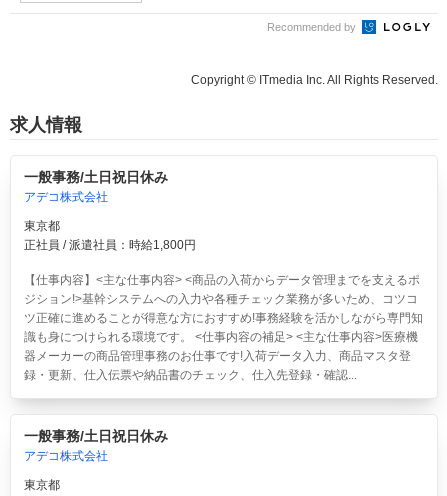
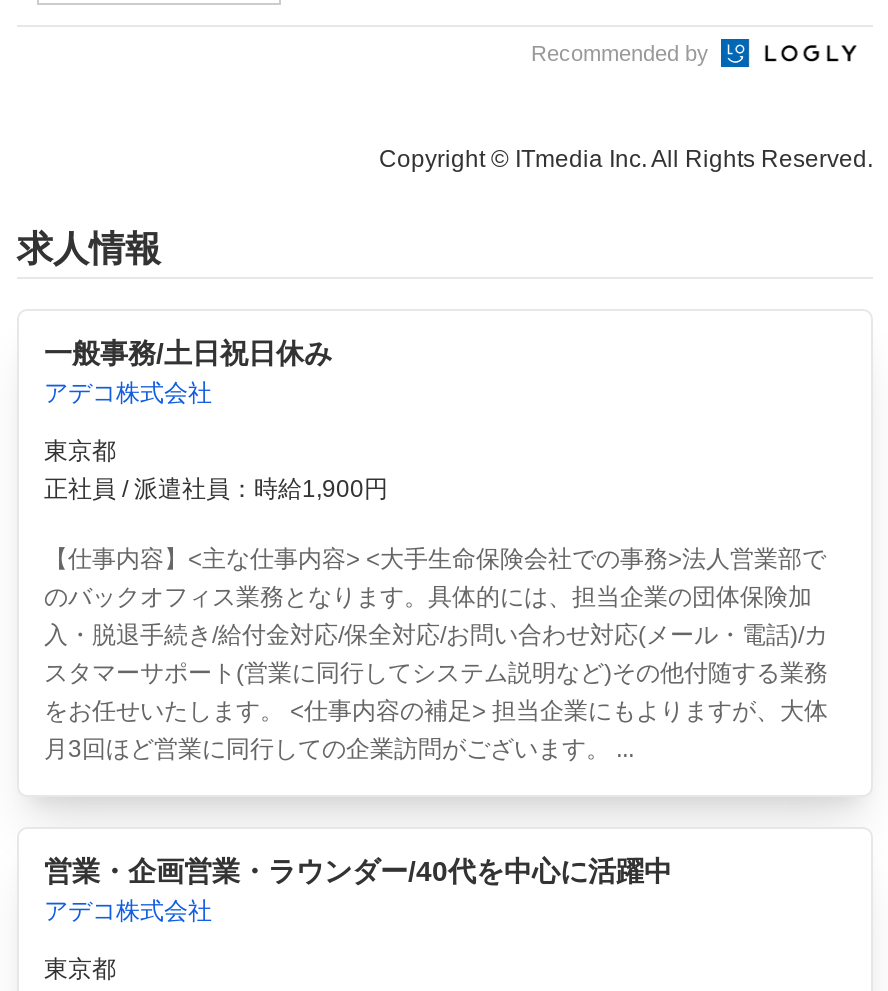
[23,238,195,252] 正社員 / 派遣社員：時給1,800円 -> [44,476,388,504] 正社員 / 派遣社員：時給1,900円
[23,273,422,382] 【仕事内容】<主な仕事内容> <商品の入荷からデータ管理までを支えるポ | ジション!>基幹システムへの入力や各種チェック業務が多いため、コツコ | ツ正確に進めることが得意な方におすすめ!事務経験を活かしながら専門知 | 識も身につけられる環境です。 <仕事内容の補足> <主な仕事内容>医療機 | 器メーカーの商品管理事務のお仕事です!入荷データ入力、商品マスタ登 | 録・更新、仕入伝票や納品書のチェック、仕入先登録・確認... -> [44,546,828,764] 【仕事内容】<主な仕事内容> <大手生命保険会社での事務>法人営業部で | のバックオフィス業務となります。具体的には、担当企業の団体保険加 | 入・脱退手続き/給付金対応/保全対応/お問い合わせ対応(メール・電話)/カ | スタマーサポート(営業に同行してシステム説明など)その他付随する業務 | をお任せいたします。 <仕事内容の補足> 担当企業にもよりますが、大体 | 月3回ほど営業に同行しての企業訪問がございます。 ...
[23,428,167,444] 一般事務/土日祝日休み -> [44,856,672,888] 営業・企画営業・ラウンダー/40代を中心に活躍中

